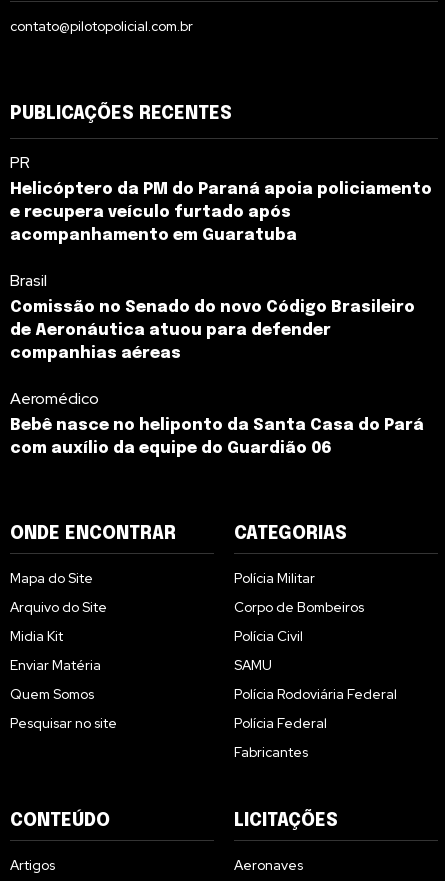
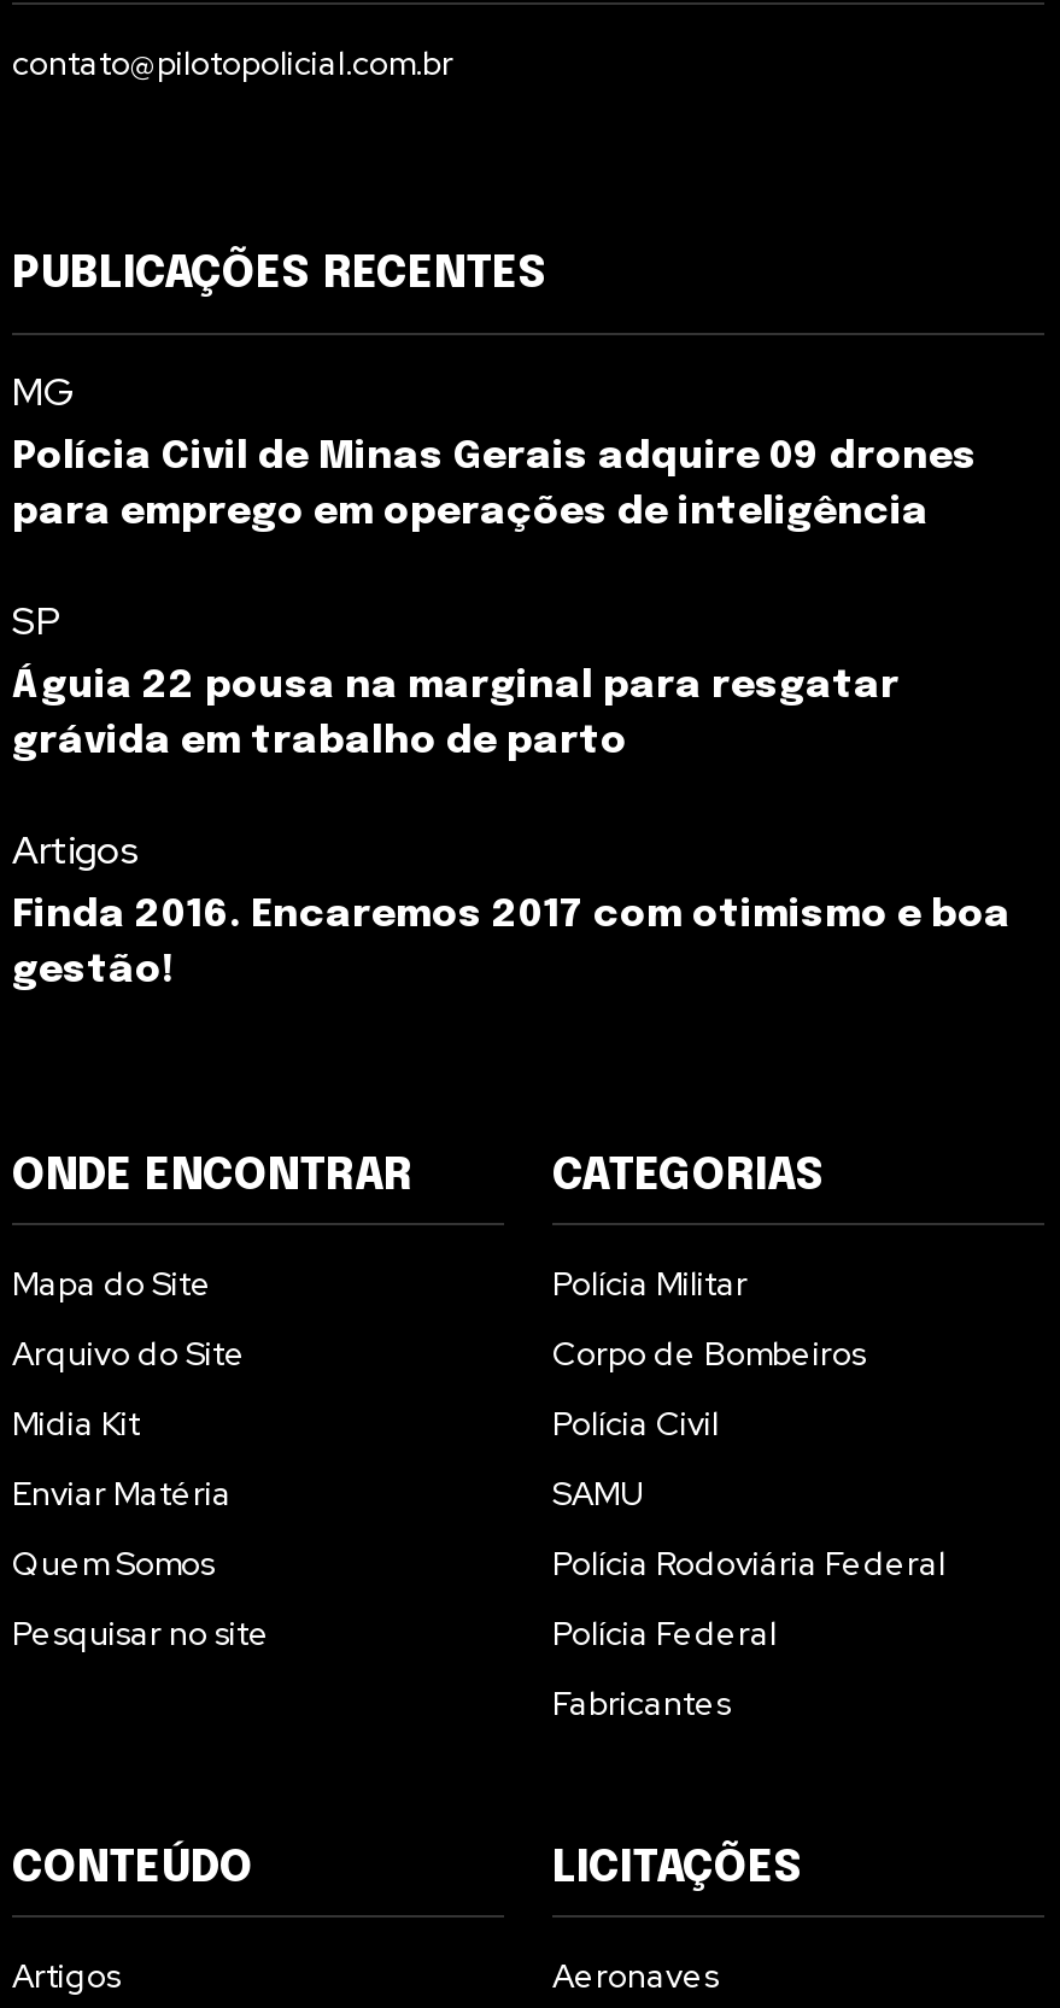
[10,152,432,244] PR | Helicóptero da PM do Paraná apoia policiamento | e recupera veículo furtado após | acompanhamento em Guaratuba -> [12,367,977,533] MG | Polícia Civil de Minas Gerais adquire 09 drones | para emprego em operações de inteligência
[10,270,415,362] Brasil | Comissão no Senado do novo Código Brasileiro | de Aeronáutica atuou para defender | companhias aéreas -> [12,596,900,762] SP | Águia 22 pousa na marginal para resgatar | grávida em trabalho de parto
[10,388,424,457] Aeromédico | Bebê nasce no heliponto da Santa Casa do Pará | com auxílio da equipe do Guardião 06 -> [12,825,1011,991] Artigos | Finda 2016. Encaremos 2017 com otimismo e boa | gestão!

